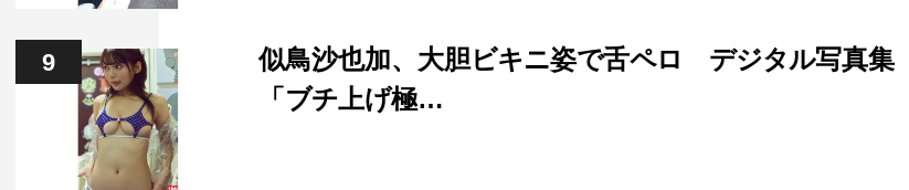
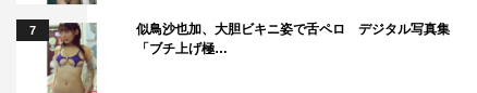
[42,49,55,75] 9 -> [29,24,36,37] 7

